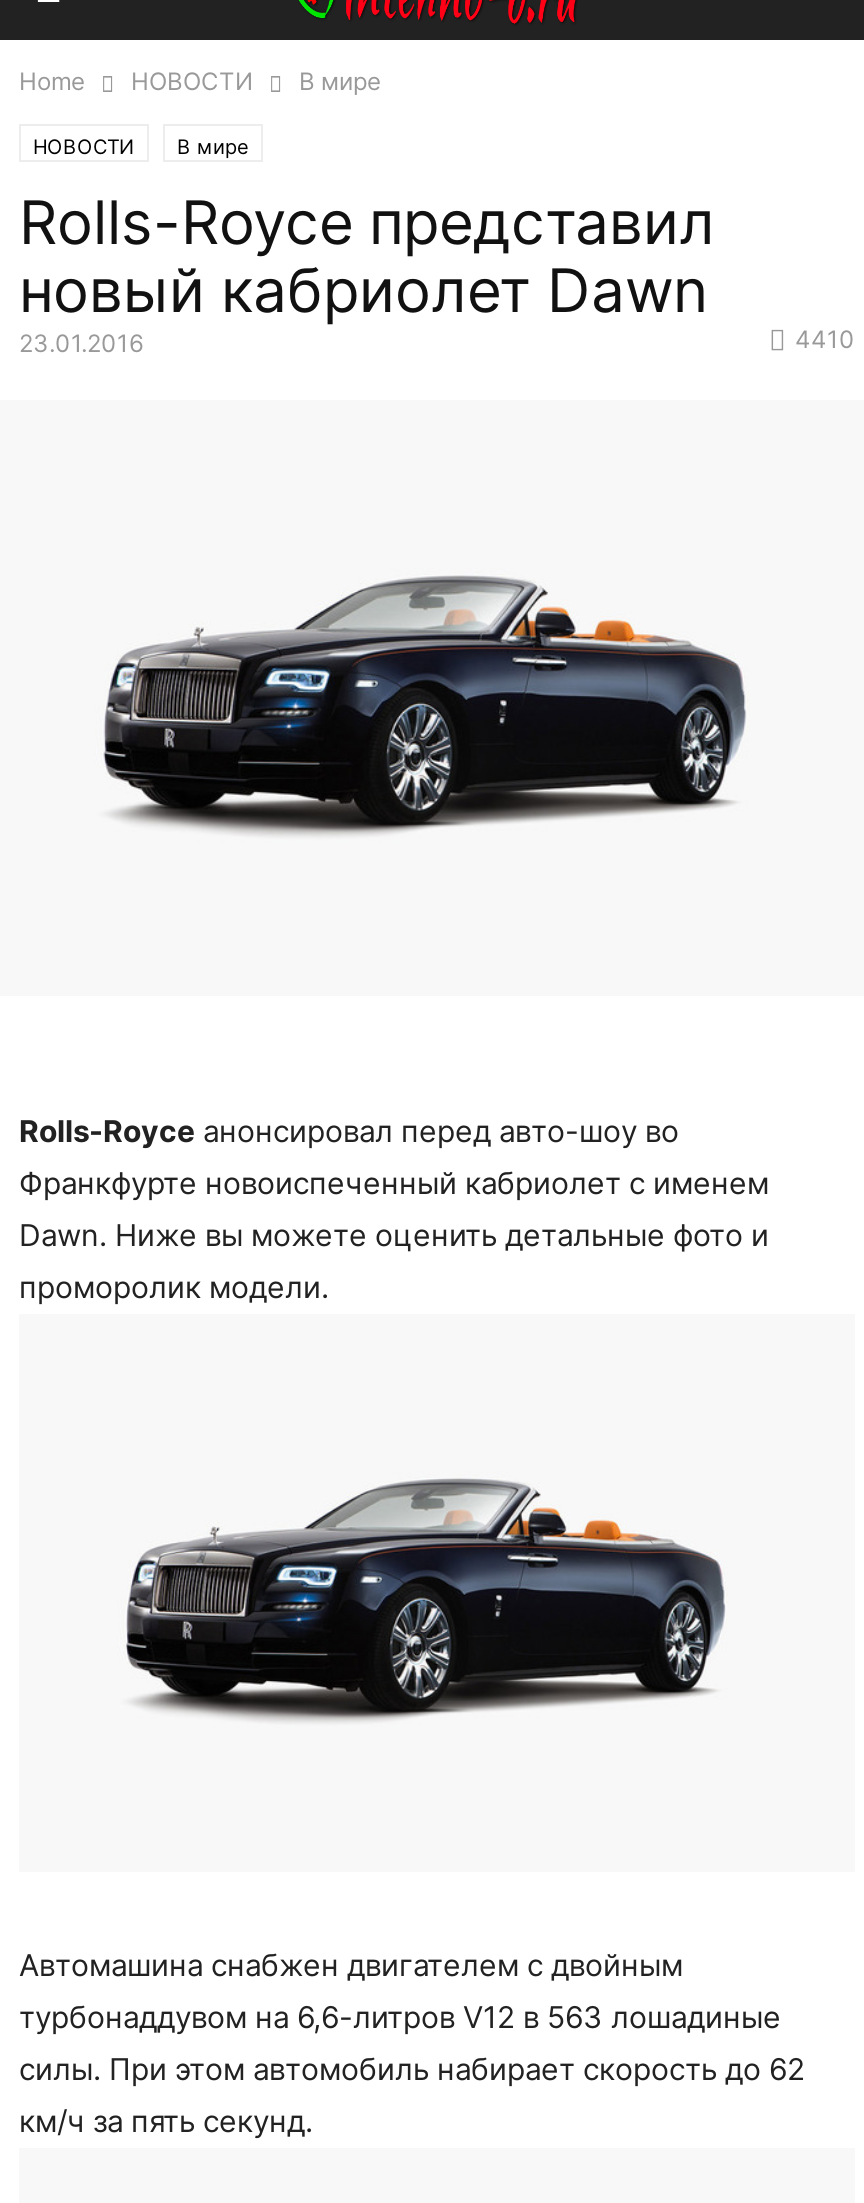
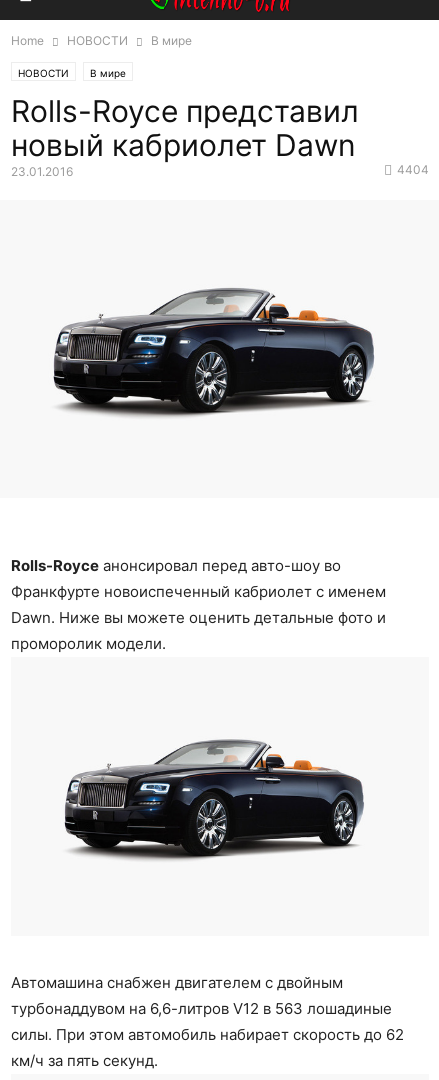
[795,324,855,354] 4410 -> [397,162,429,177] 4404

